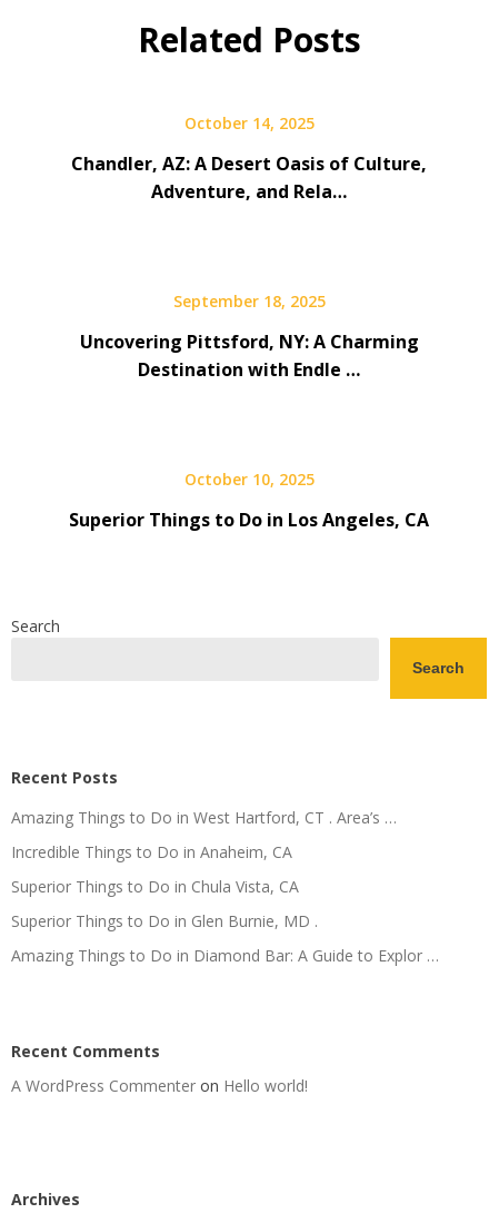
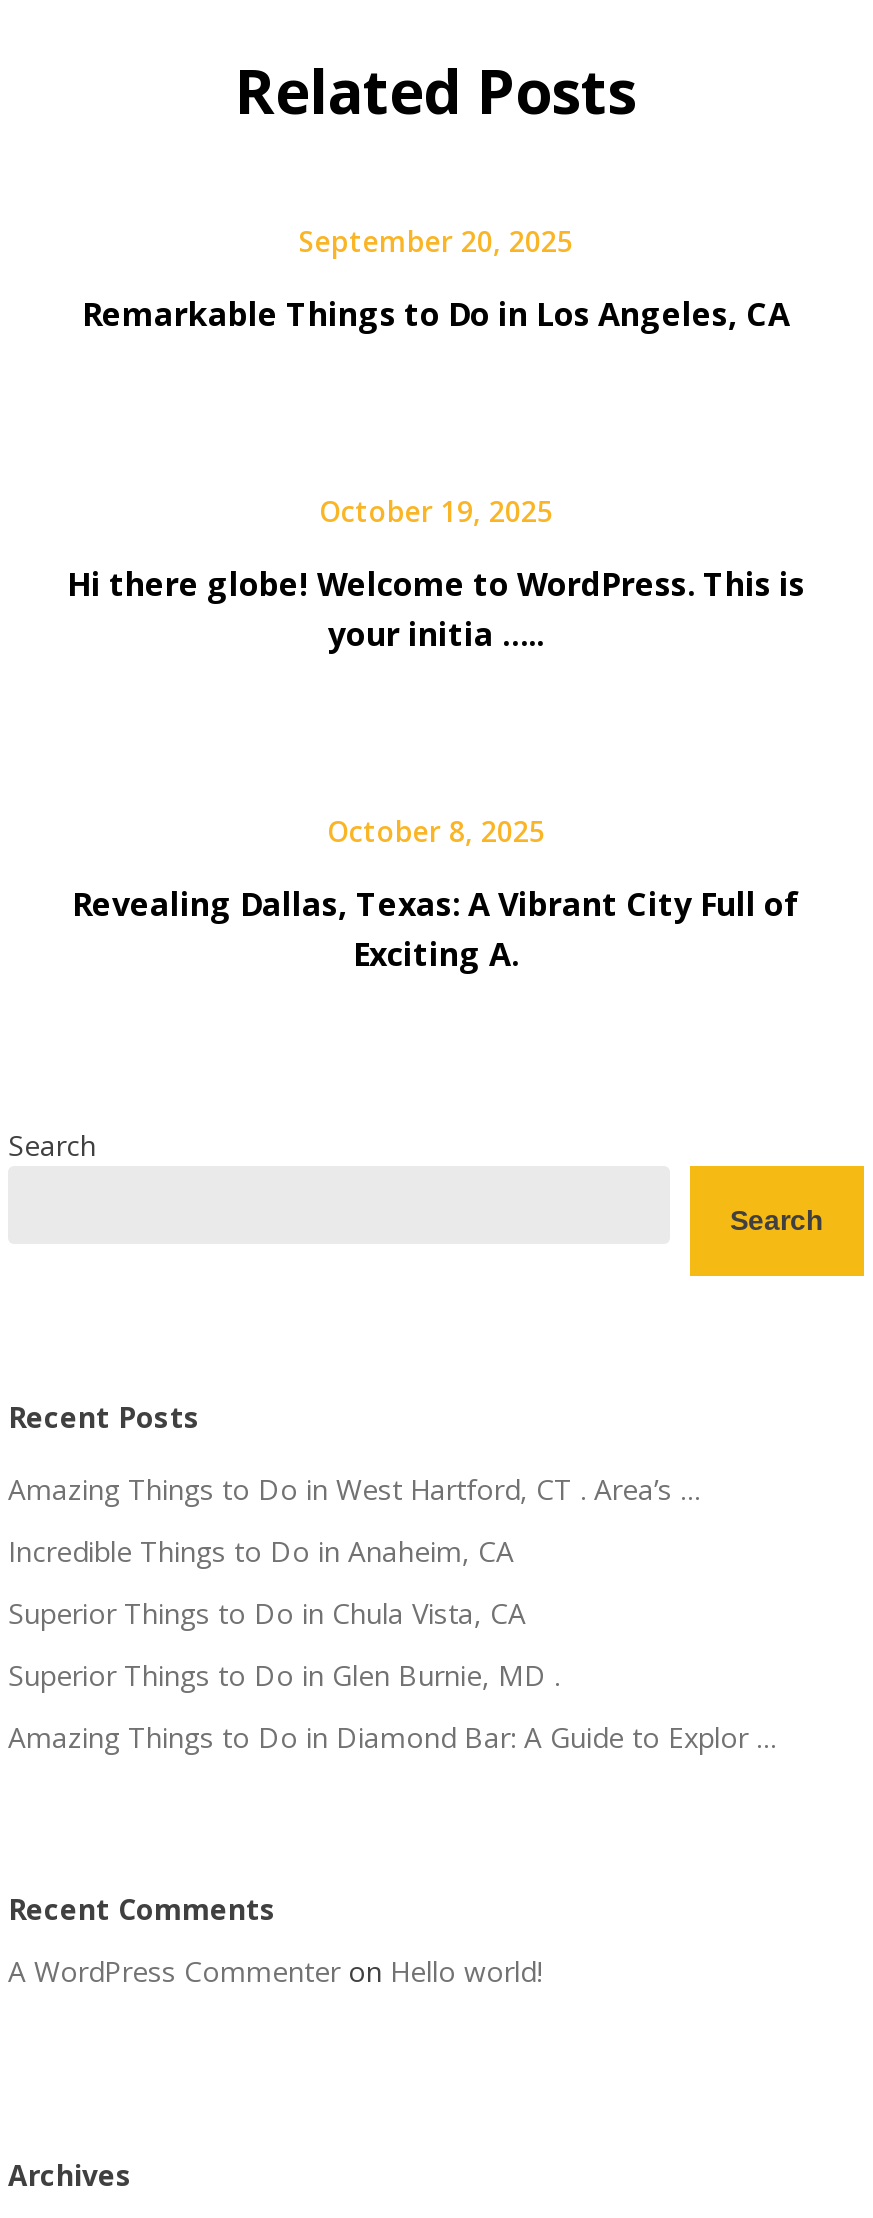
[184,112,314,134] October 14, 2025 -> [299,222,573,260] September 20, 2025
[71,151,427,204] Chandler, AZ: A Desert Oasis of Culture, | Adventure, and Rela… -> [82,292,790,336] Remarkable Things to Do in Los Angeles, CA
[173,290,325,312] September 18, 2025 -> [319,492,553,530] October 19, 2025
[79,329,418,382] Uncovering Pittsford, NY: A Charming | Destination with Endle … -> [67,562,805,656] Hi there globe! Welcome to WordPress. This is | your initia …..
[184,469,314,490] October 10, 2025 -> [327,812,545,850] October 8, 2025
[69,507,429,532] Superior Things to Do in Los Angeles, CA -> [72,882,800,976] Revealing Dallas, Texas: A Vibrant City Full of | Exciting A.

